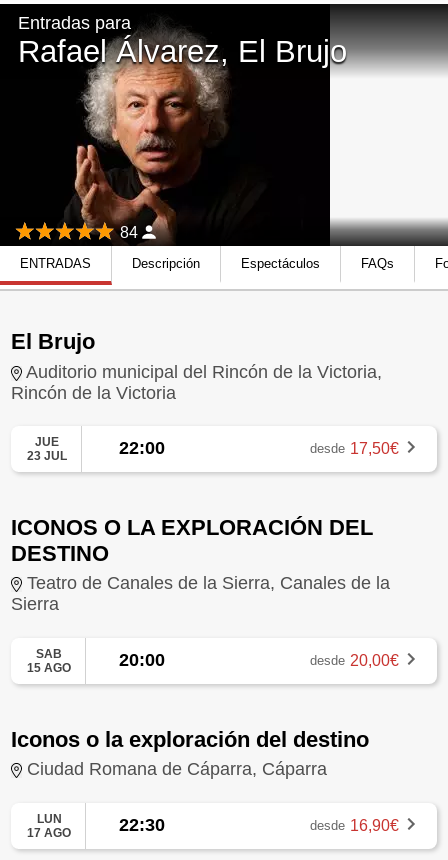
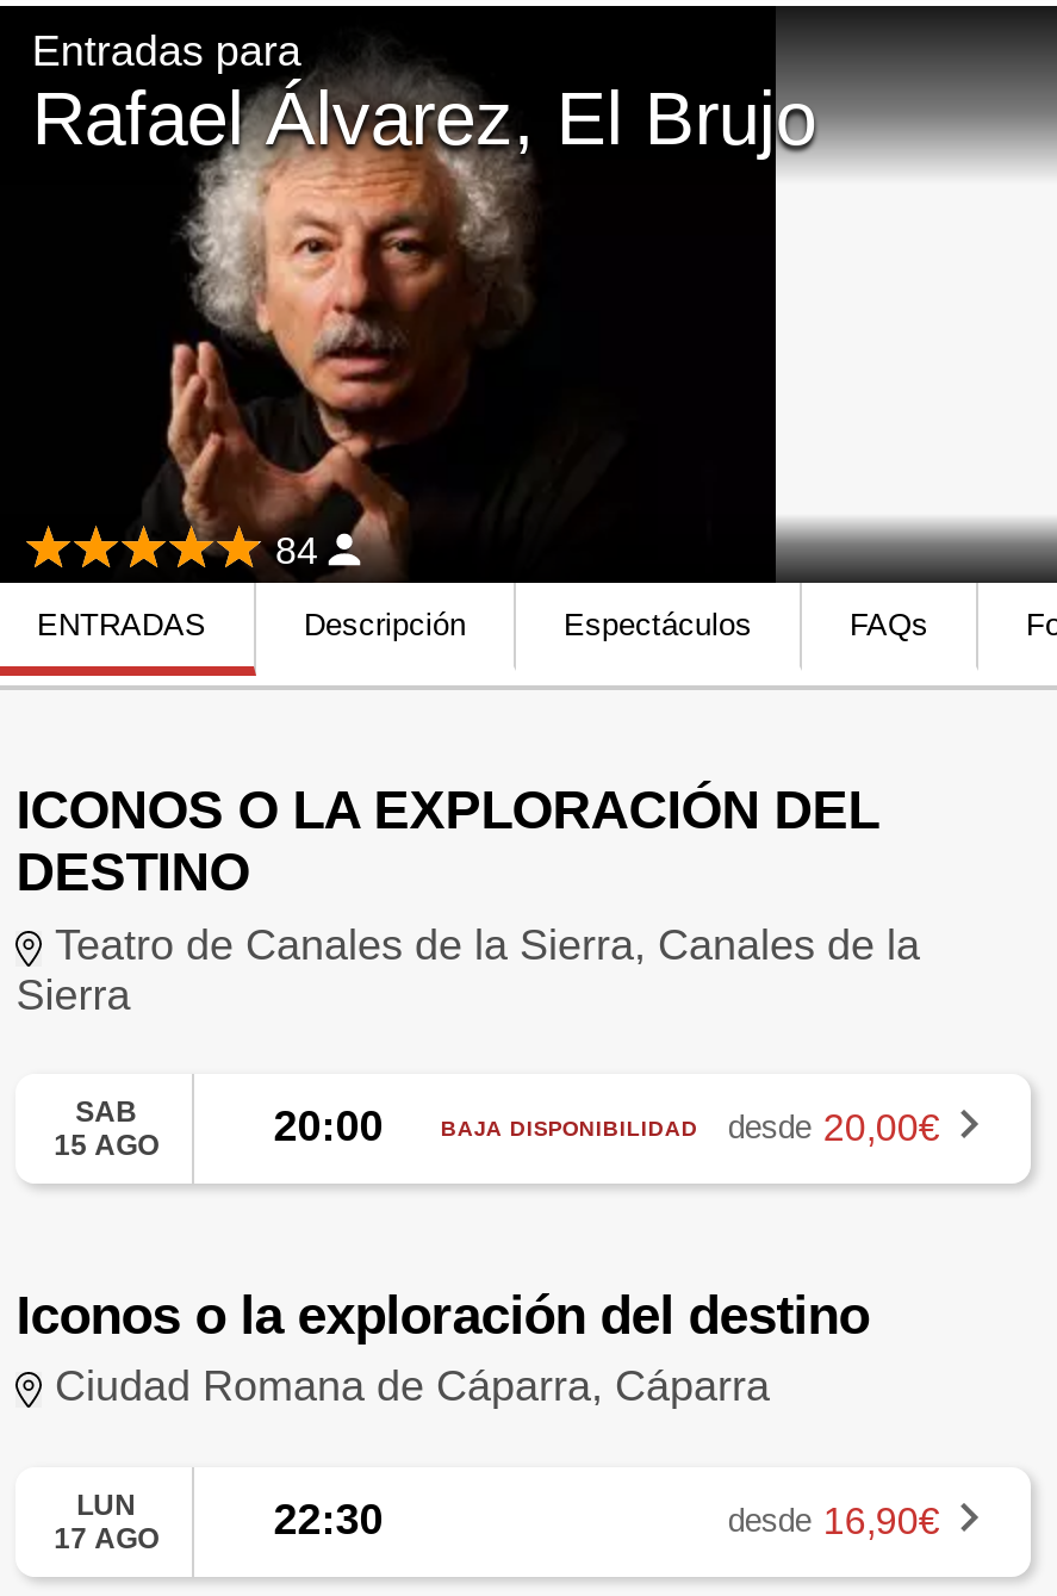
[11,329,399,463] El Brujo | Auditorio municipal del Rincón de la Victoria, | Rincón de la Victoria | JUE | 23 JUL | 22:00 | desde 17,50€ -> none
none -> [440,1117,698,1140] BAJA DISPONIBILIDAD

